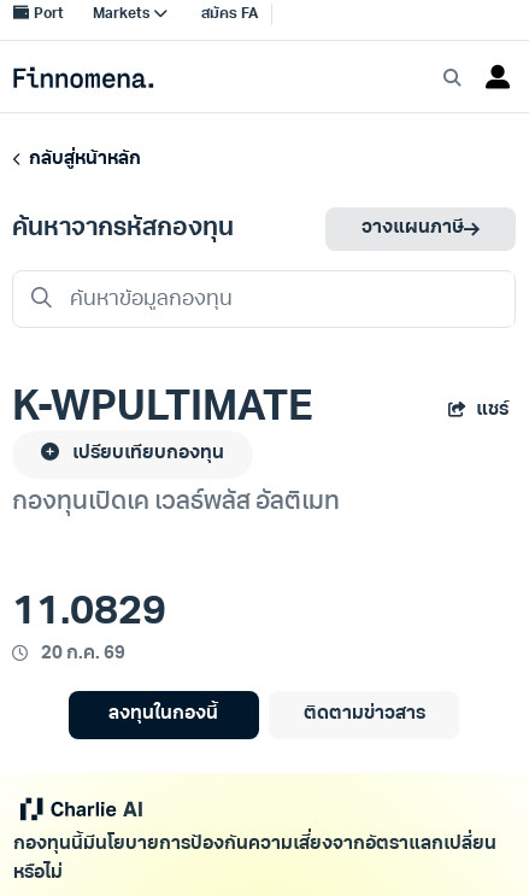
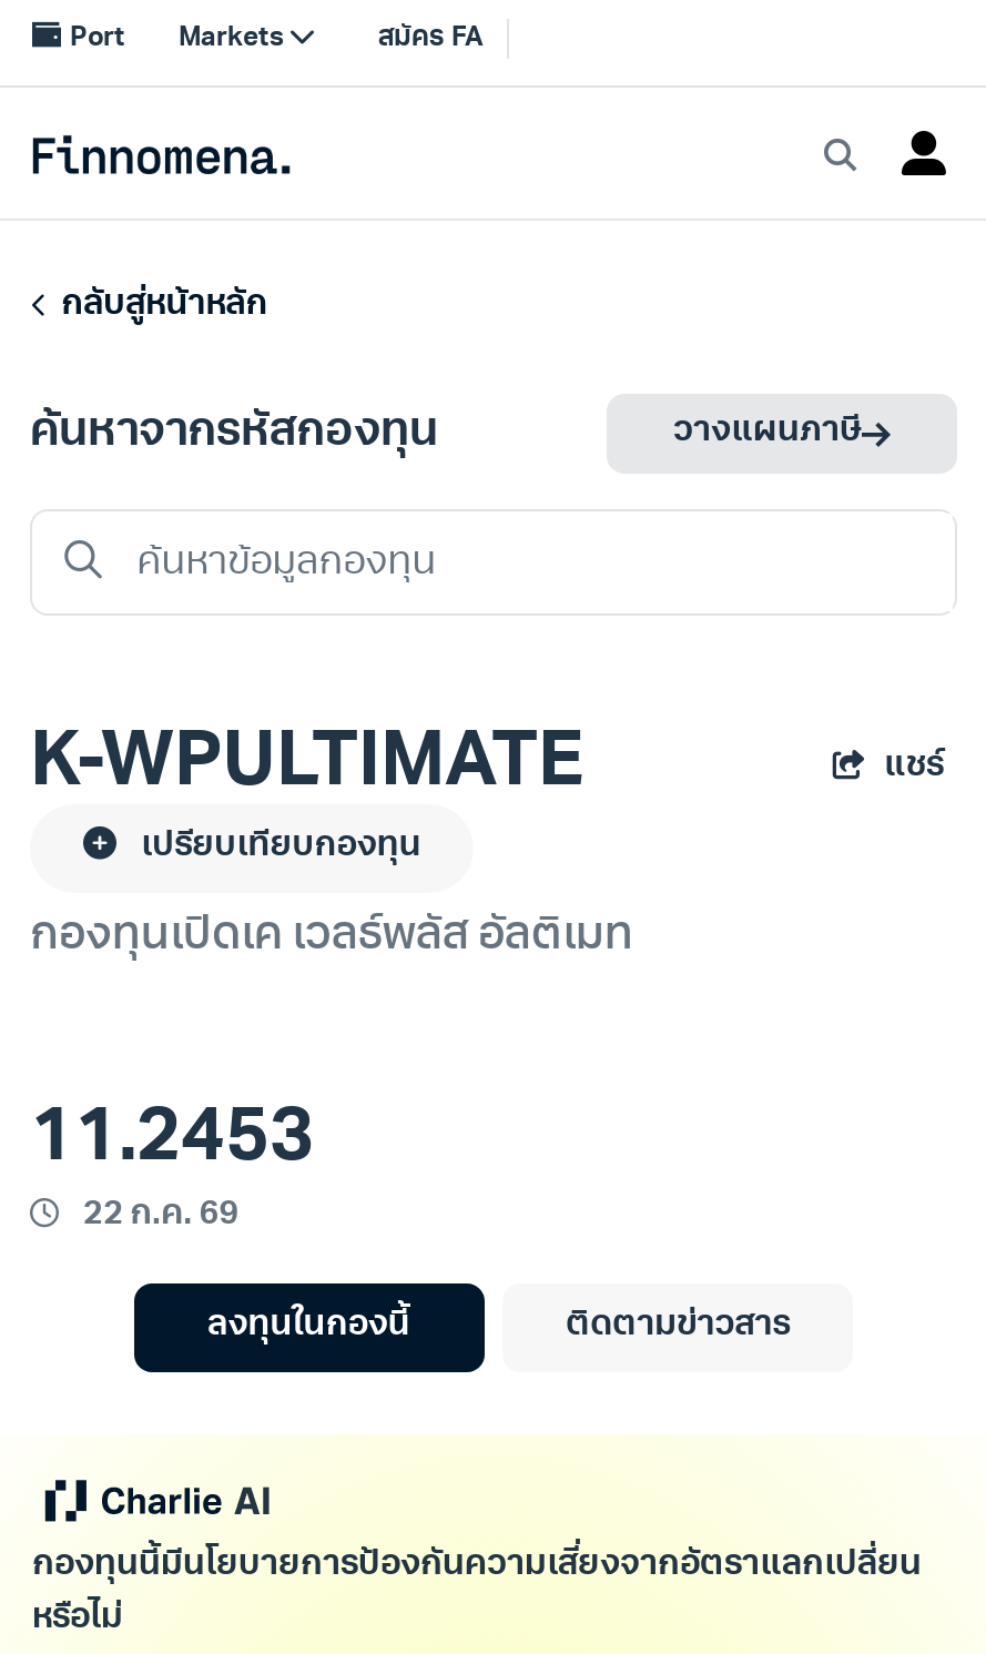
[12,592,166,635] 11.0829 -> [30,1102,314,1180] 11.2453
[37,645,126,663] 20 ก.ค. 69 -> [77,1200,239,1233] 22 ก.ค. 69

